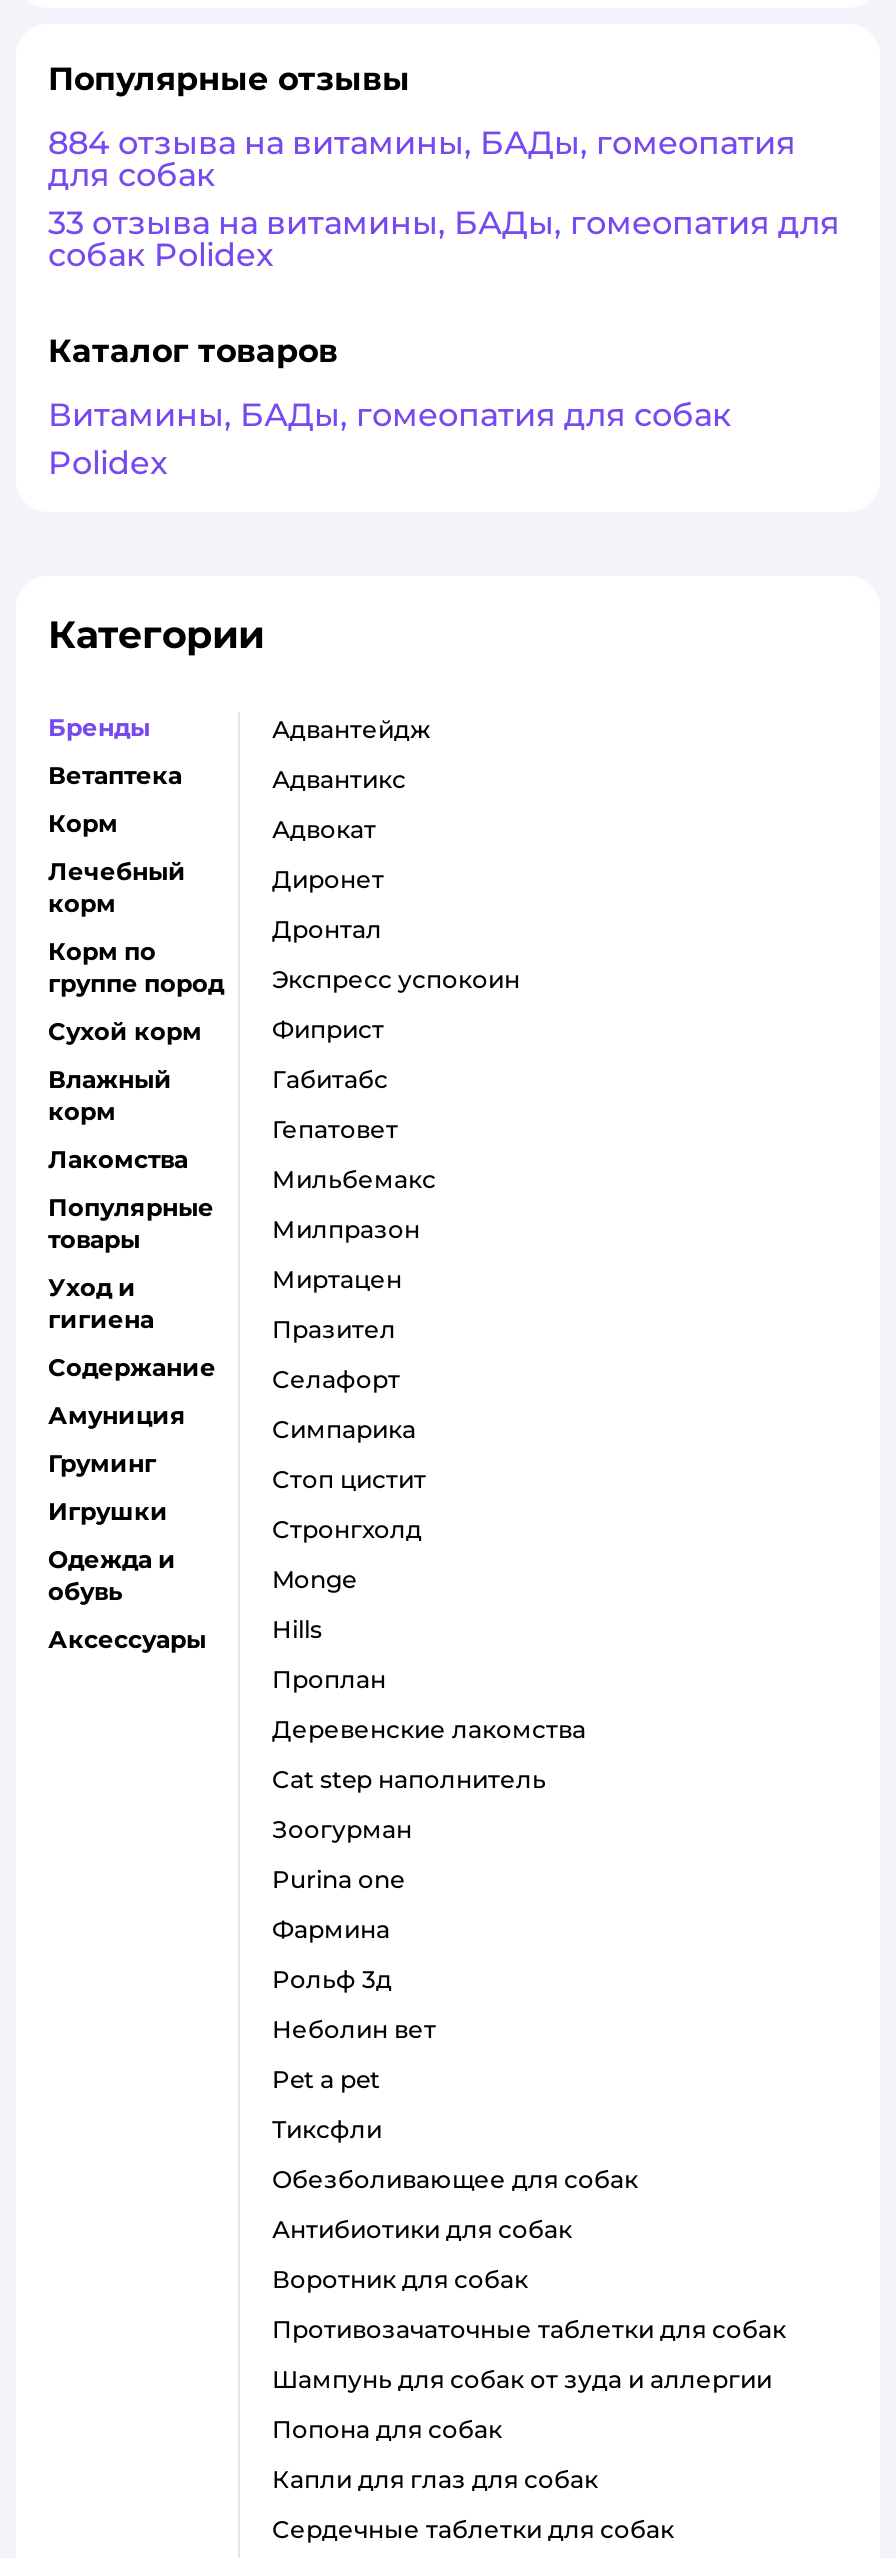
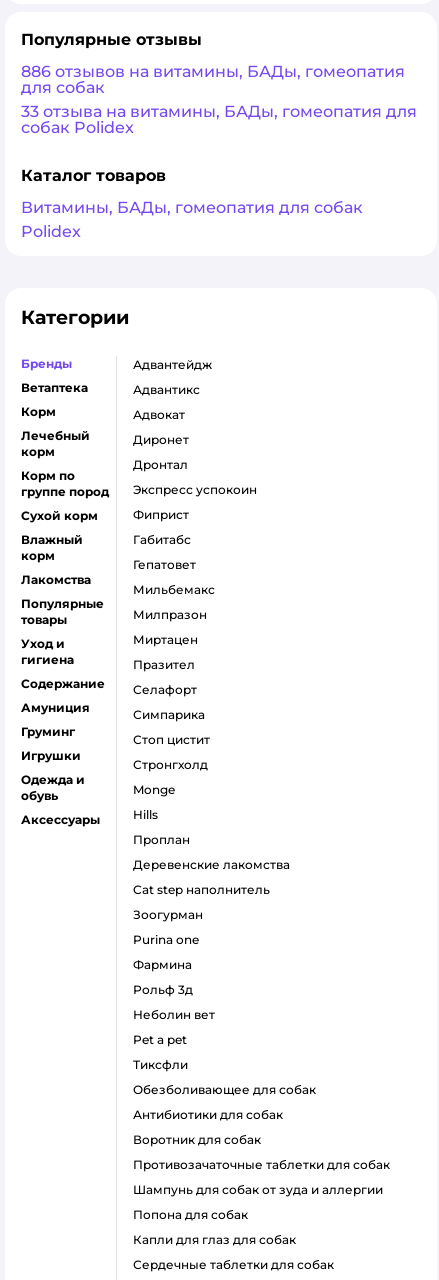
[48,124,796,162] 884 отзыва на витамины, БАДы, гомеопатия -> [21,62,405,81] 886 отзывов на витамины, БАДы, гомеопатия

